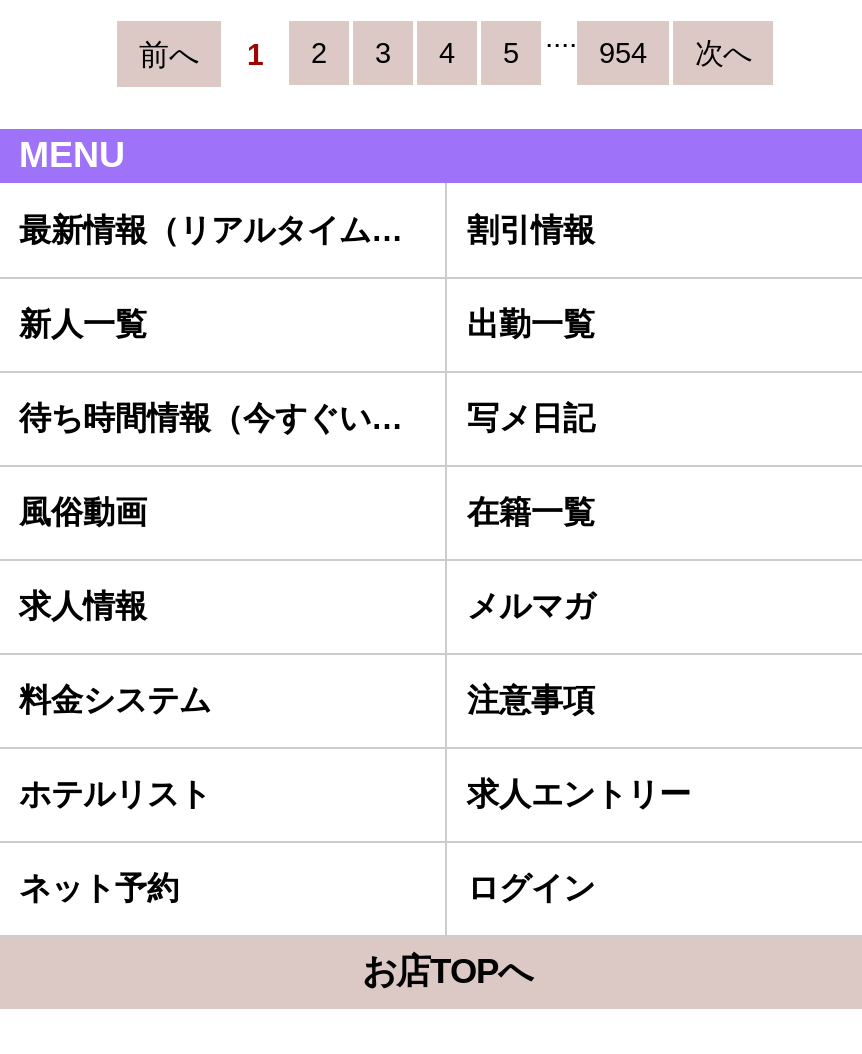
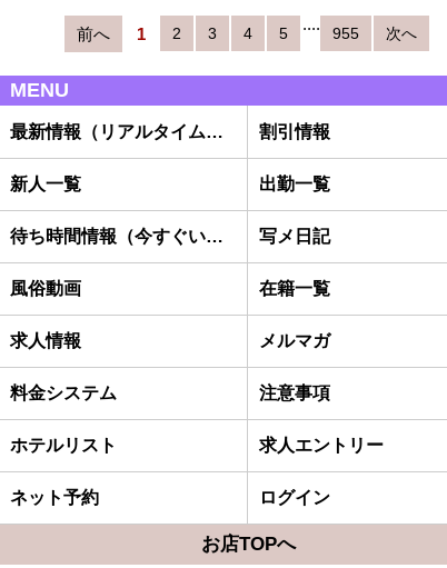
[599,37,647,69] 954 -> [332,24,359,42] 955

